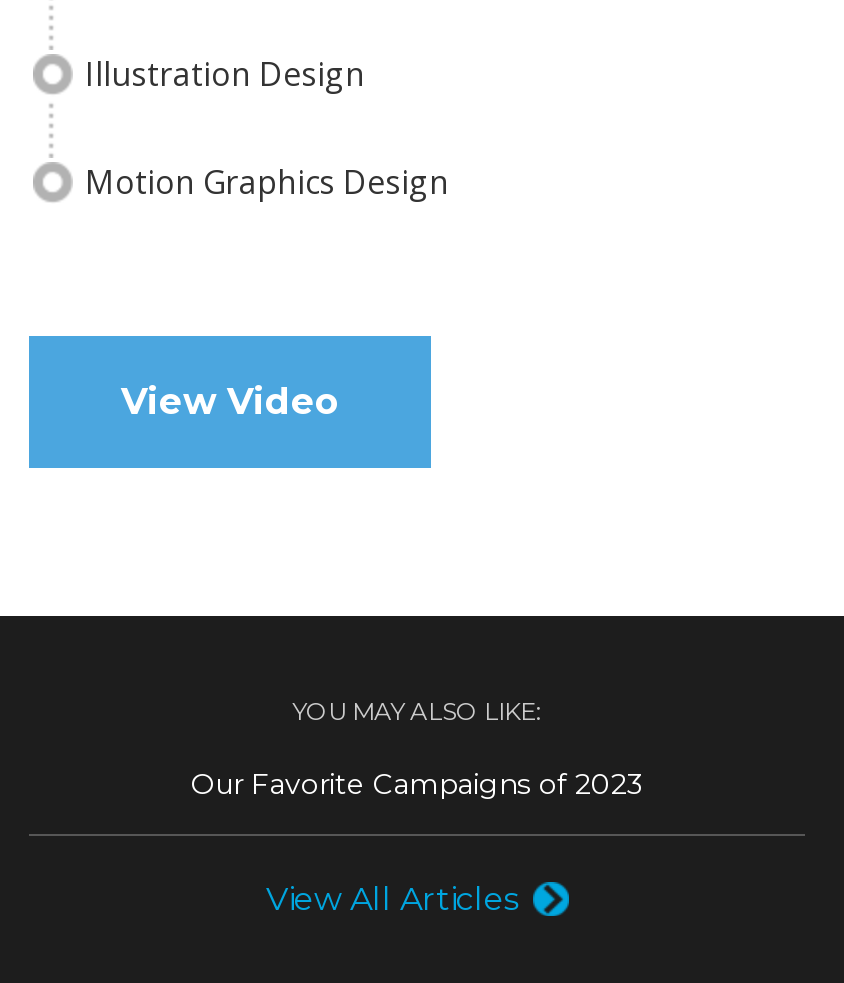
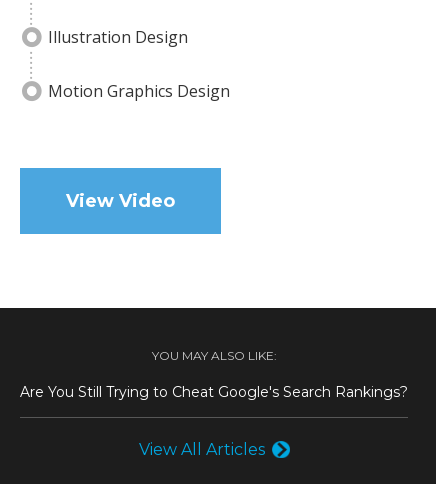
[191,765,643,801] Our Favorite Campaigns of 2023 -> [20,382,408,400] Are You Still Trying to Cheat Google's Search Rankings?

